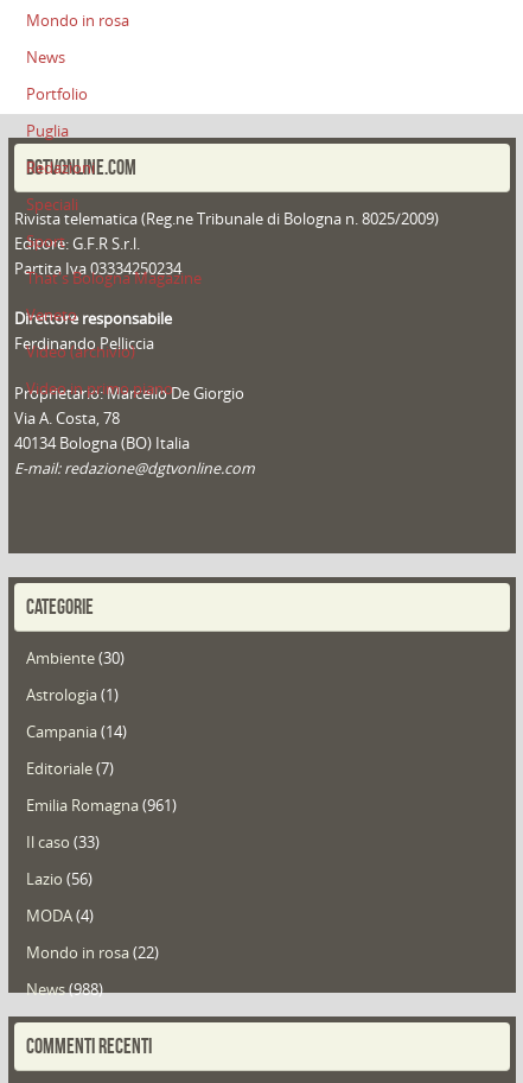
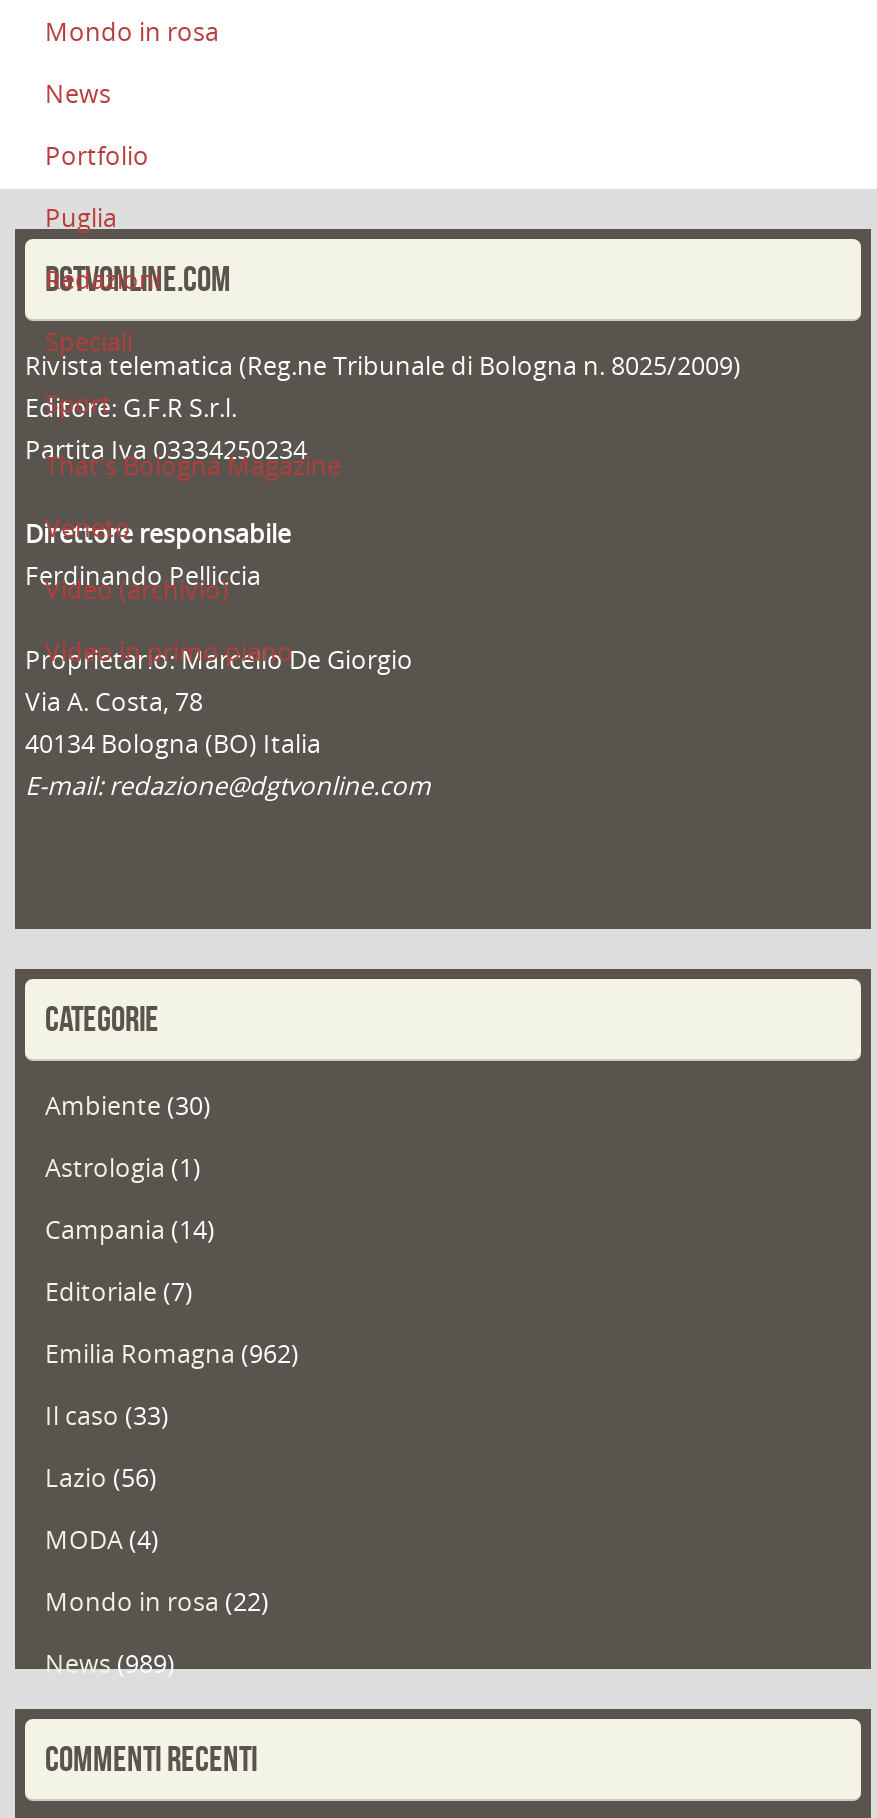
[26,795,177,815] Emilia Romagna (961) -> [45,1336,299,1370] Emilia Romagna (962)
[26,979,103,1000] News(988) -> [45,1646,175,1680] News(989)

